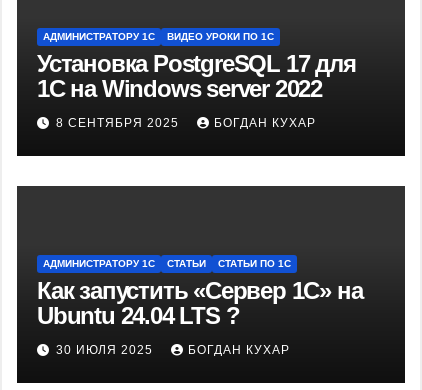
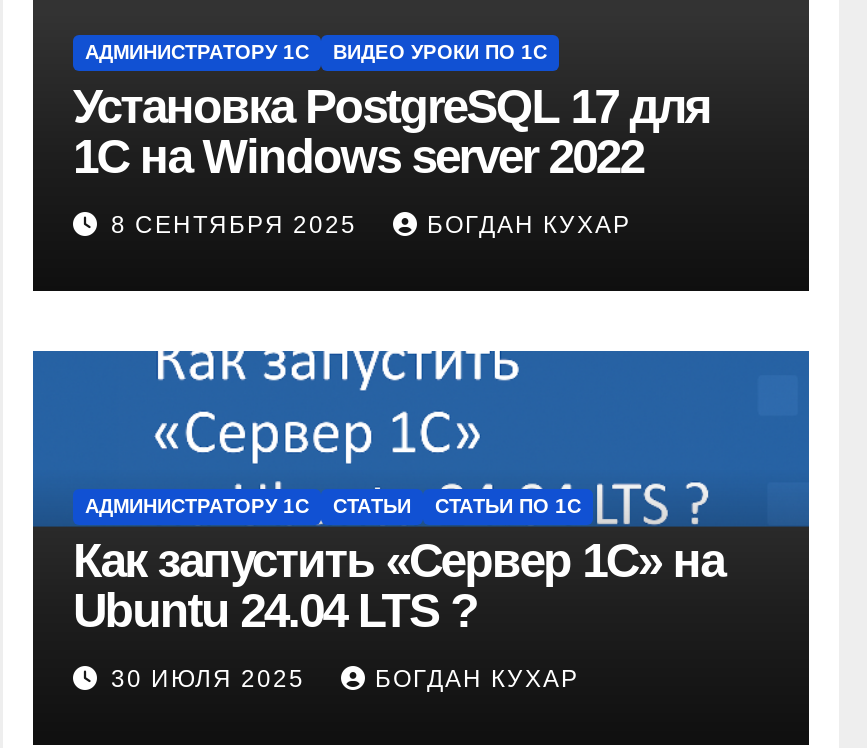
[16,185,406,273] [image] -> [31,349,811,527] [image]

